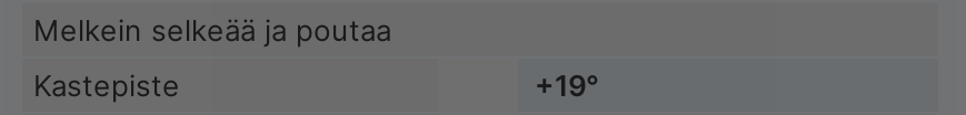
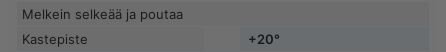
[535,69,599,104] +19° -> [247,31,279,47] +20°

